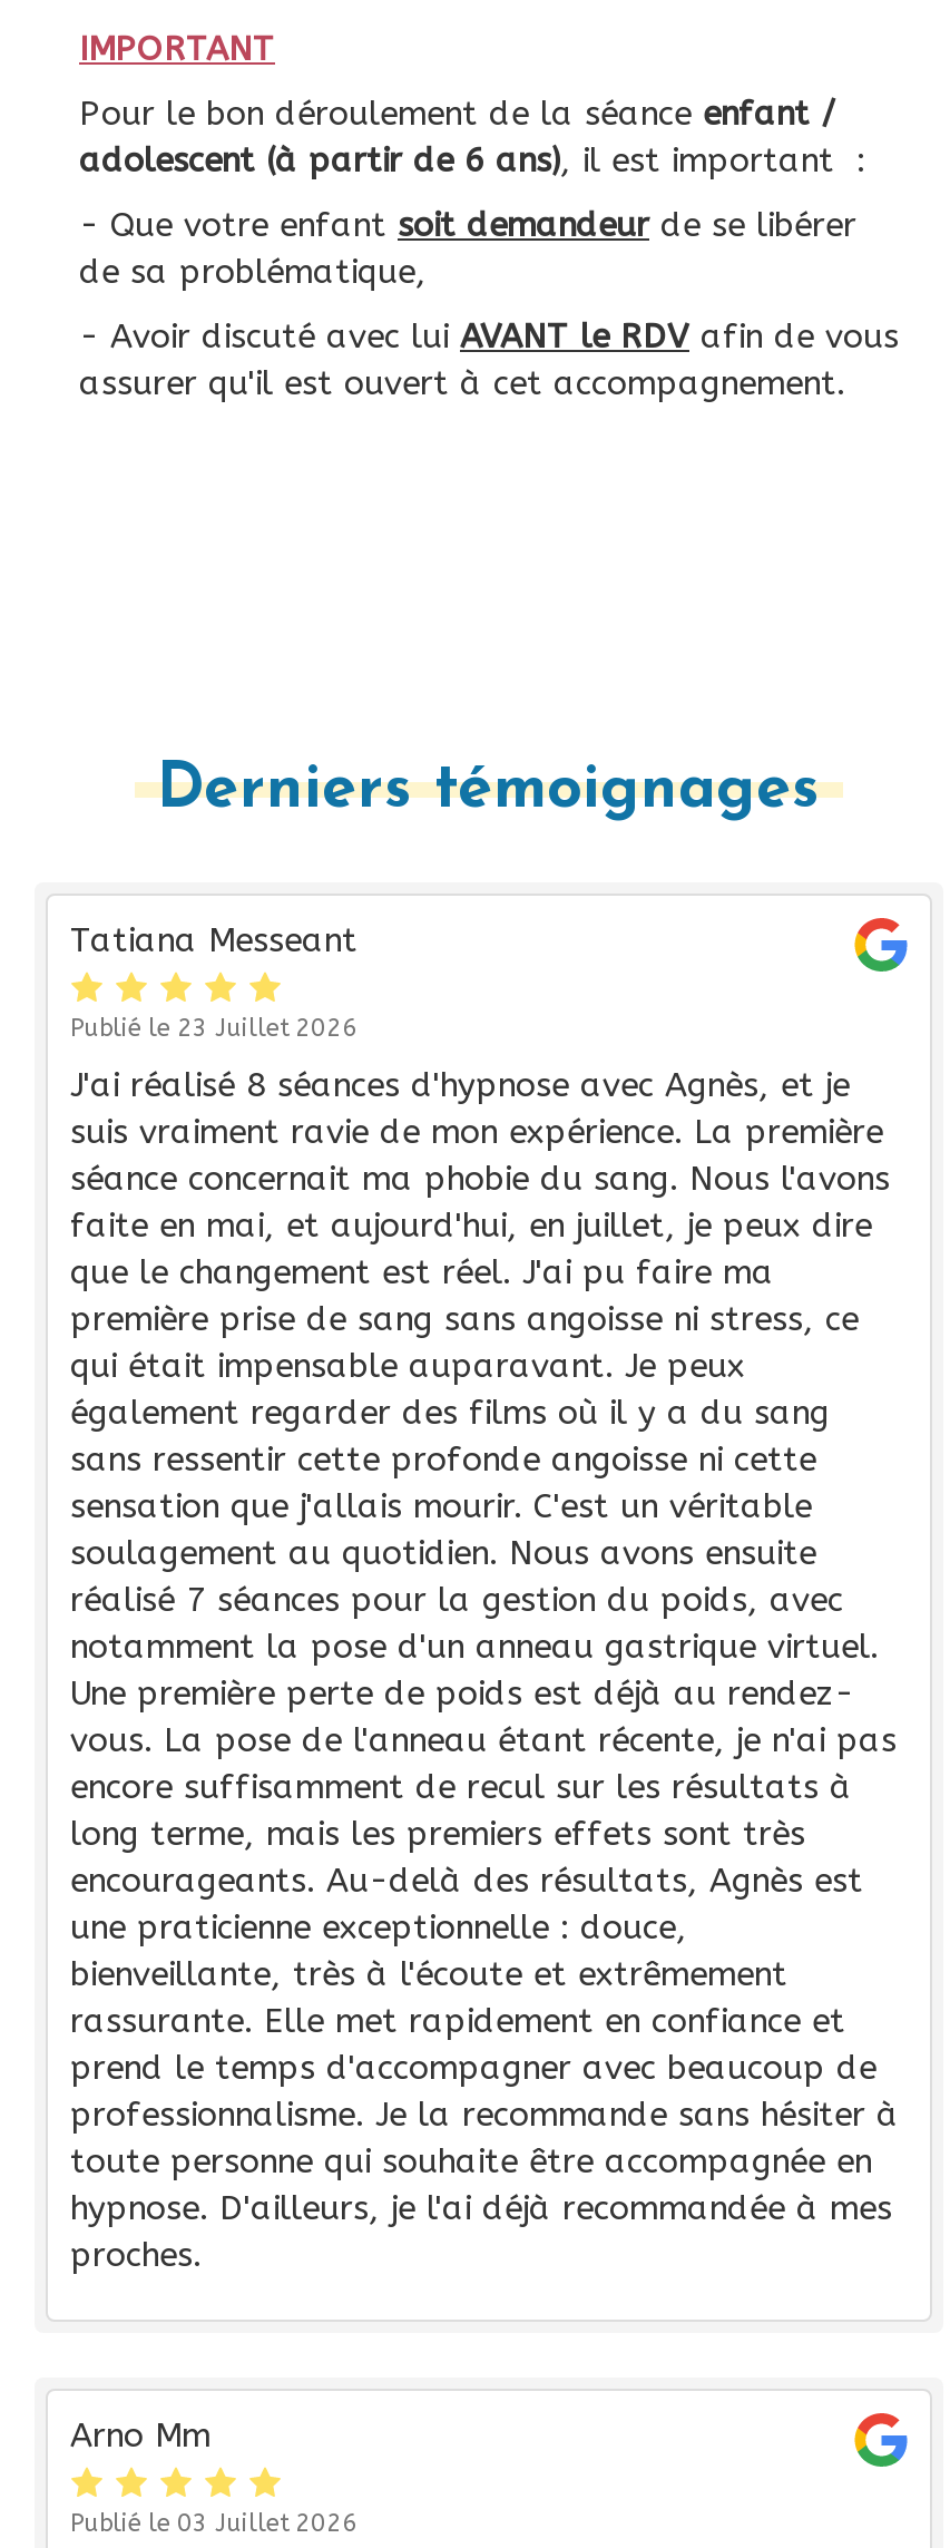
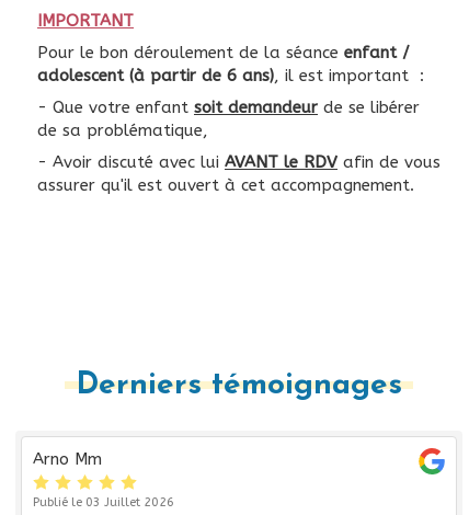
[70,919,899,2274] Tatiana Messeant | Publié le 23 Juillet 2026 | J'ai réalisé 8 séances d'hypnose avec Agnès, et je | suis vraiment ravie de mon expérience. La première | séance concernait ma phobie du sang. Nous l'avons | faite en mai, et aujourd'hui, en juillet, je peux dire | que le changement est réel. J'ai pu faire ma | première prise de sang sans angoisse ni stress, ce | qui était impensable auparavant. Je peux | également regarder des films où il y a du sang | sans ressentir cette profonde angoisse ni cette | sensation que j'allais mourir. C'est un véritable | soulagement au quotidien. Nous avons ensuite | réalisé 7 séances pour la gestion du poids, avec | notamment la pose d'un anneau gastrique virtuel. | Une première perte de poids est déjà au rendez- | vous. La pose de l'anneau étant récente, je n'ai pas | encore suffisamment de recul sur les résultats à | long terme, mais les premiers effets sont très | encourageants. Au-delà des résultats, Agnès est | une praticienne exceptionnelle : douce, | bienveillante, très à l'écoute et extrêmement | rassurante. Elle met rapidement en confiance et | prend le temps d'accompagner avec beaucoup de | professionnalisme. Je la recommande sans hésiter à | toute personne qui souhaite être accompagnée en | hypnose. D'ailleurs, je l'ai déjà recommandée à mes | proches. -> none

